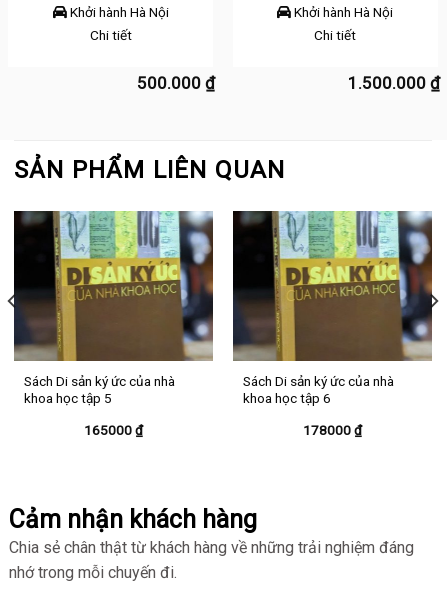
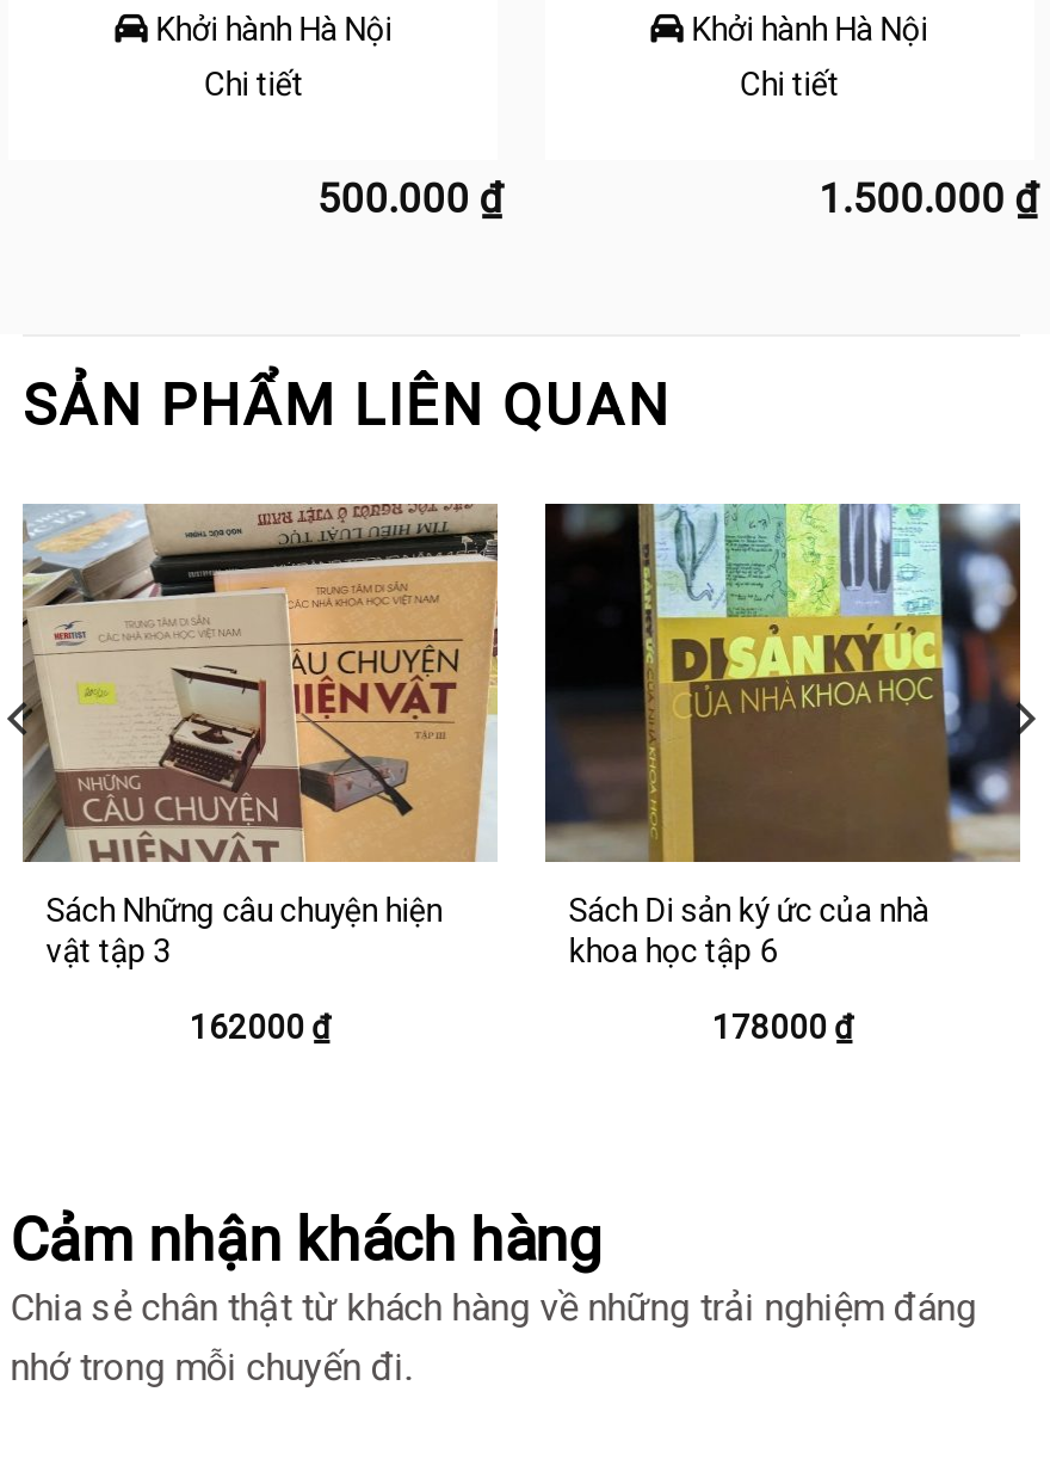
[13,210,214,406] [image] | Sách Di sản ký ức của nhà | khoa học tập 5 -> [20,501,500,970] [image] | Sách Những câu chuyện hiện | vật tập 3
[84,421,143,437] 165000 ₫ -> [190,1006,331,1045] 162000 ₫

